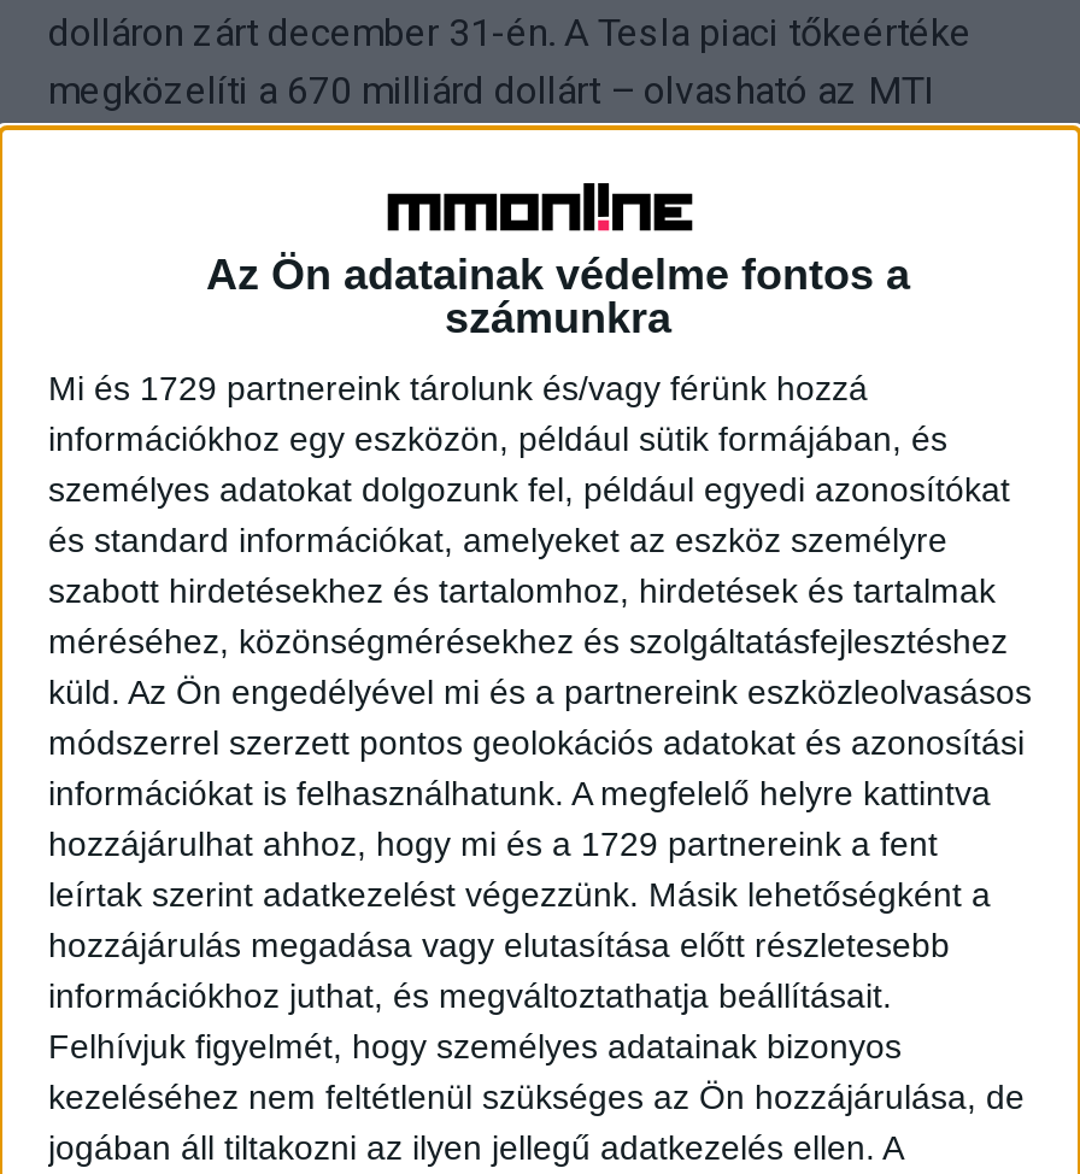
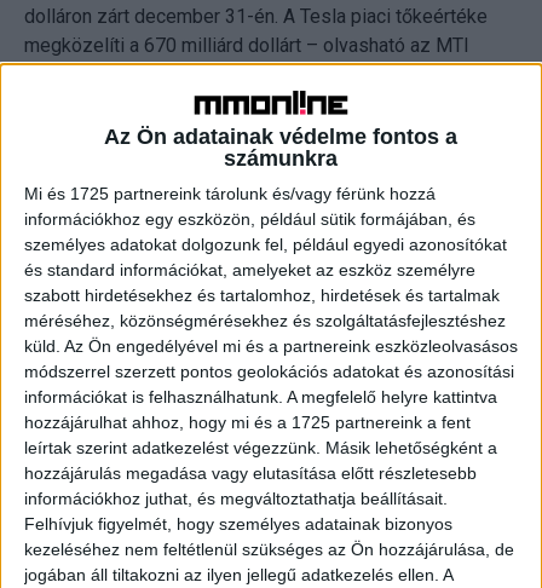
[48,368,868,407] Mi és 1729 partnereink tárolunk és/vagy férünk hozzá -> [24,184,436,203] Mi és 1725 partnereink tárolunk és/vagy férünk hozzá
[48,824,938,863] hozzájárulhat ahhoz, hogy mi és a 1729 partnereink a fent -> [24,412,471,432] hozzájárulhat ahhoz, hogy mi és a 1725 partnereink a fent

